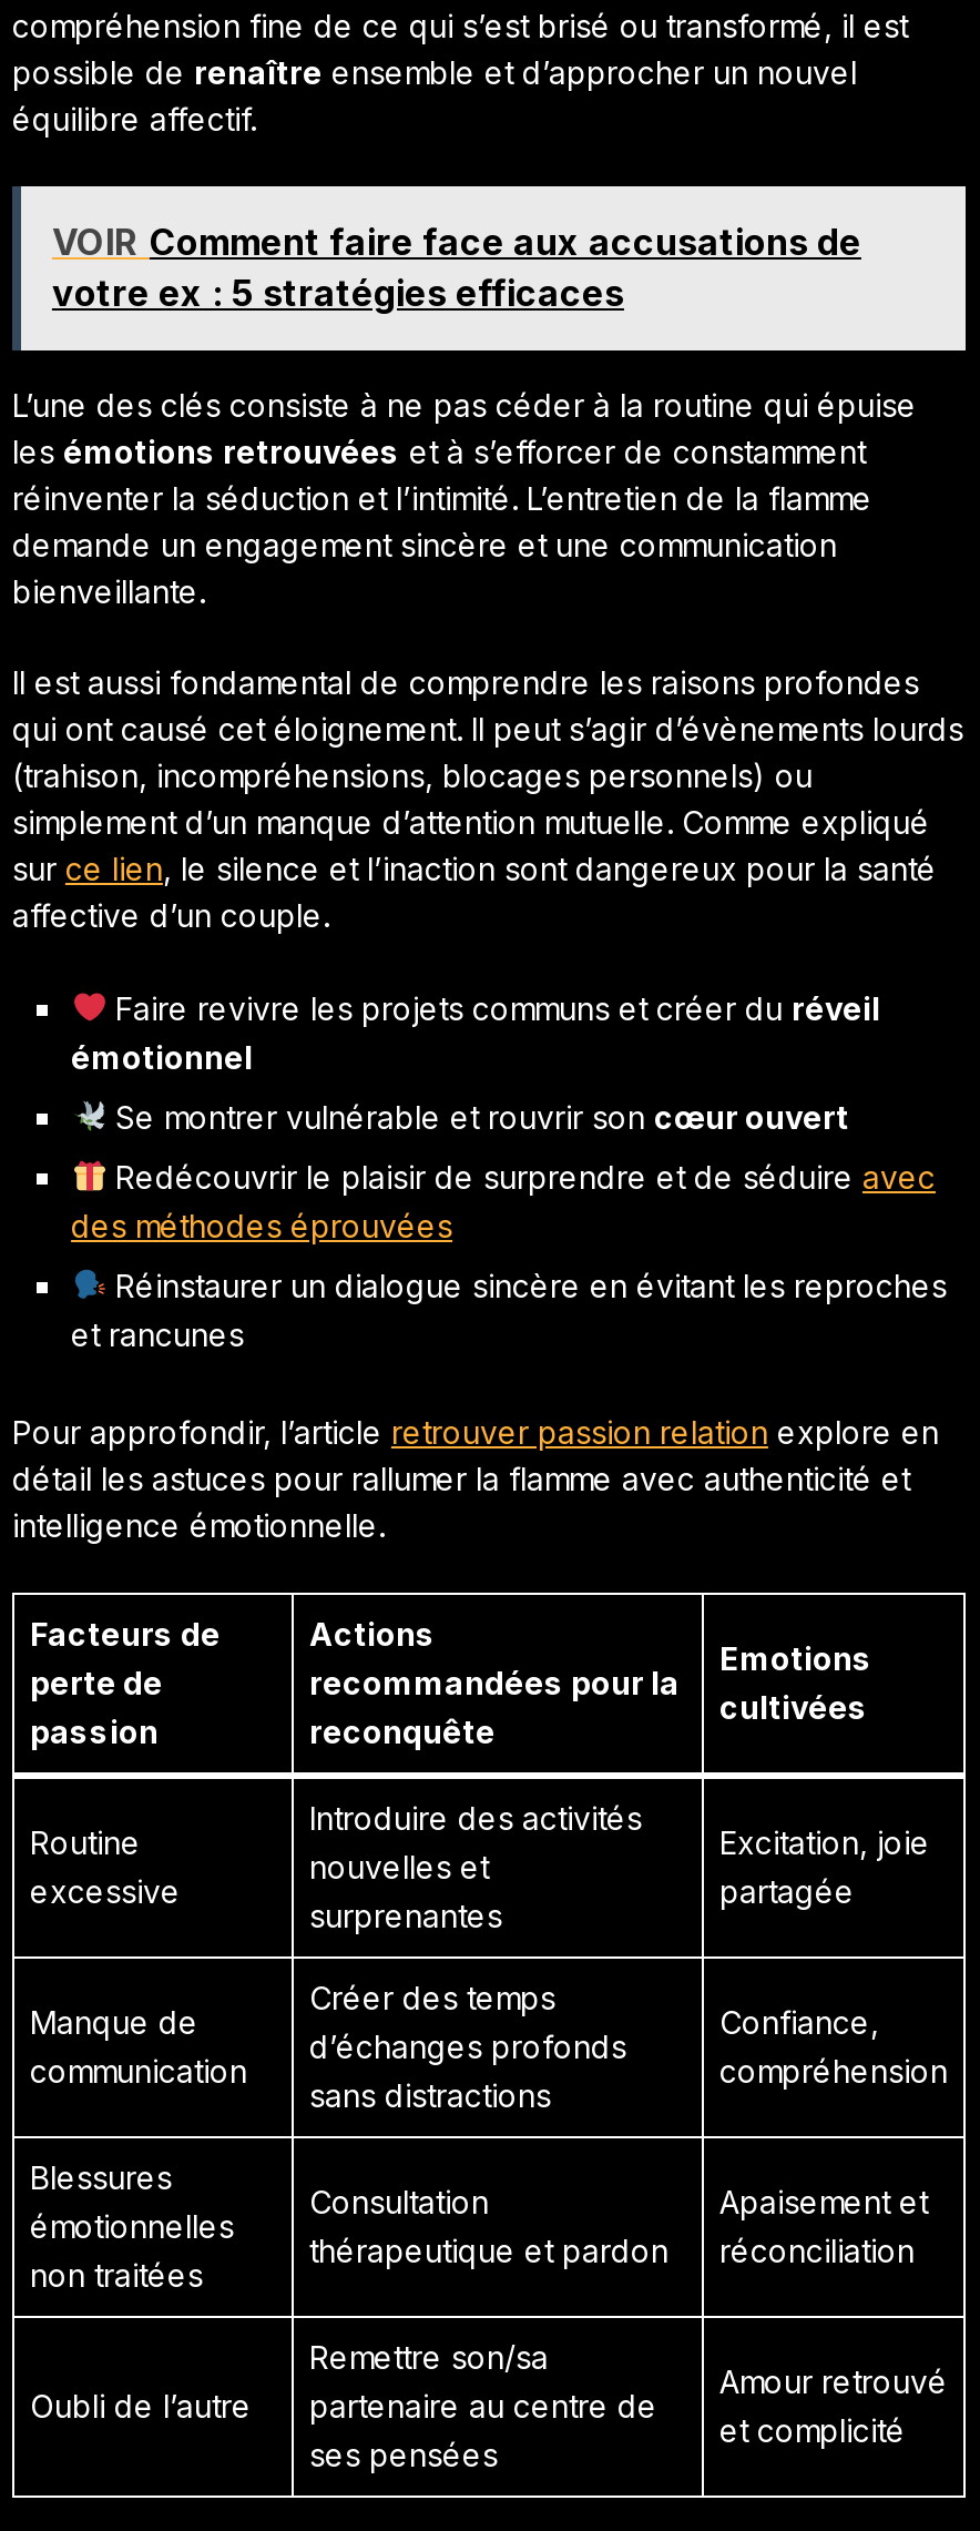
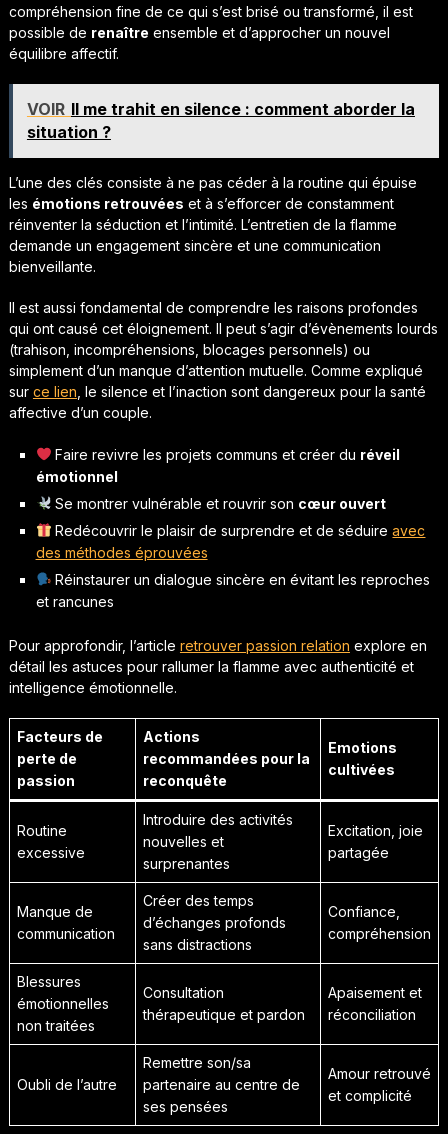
[52,220,861,315] VOIR Comment faire face aux accusations de | votre ex : 5 stratégies efficaces -> [27,99,415,142] VOIR Il me trahit en silence : comment aborder la | situation ?

